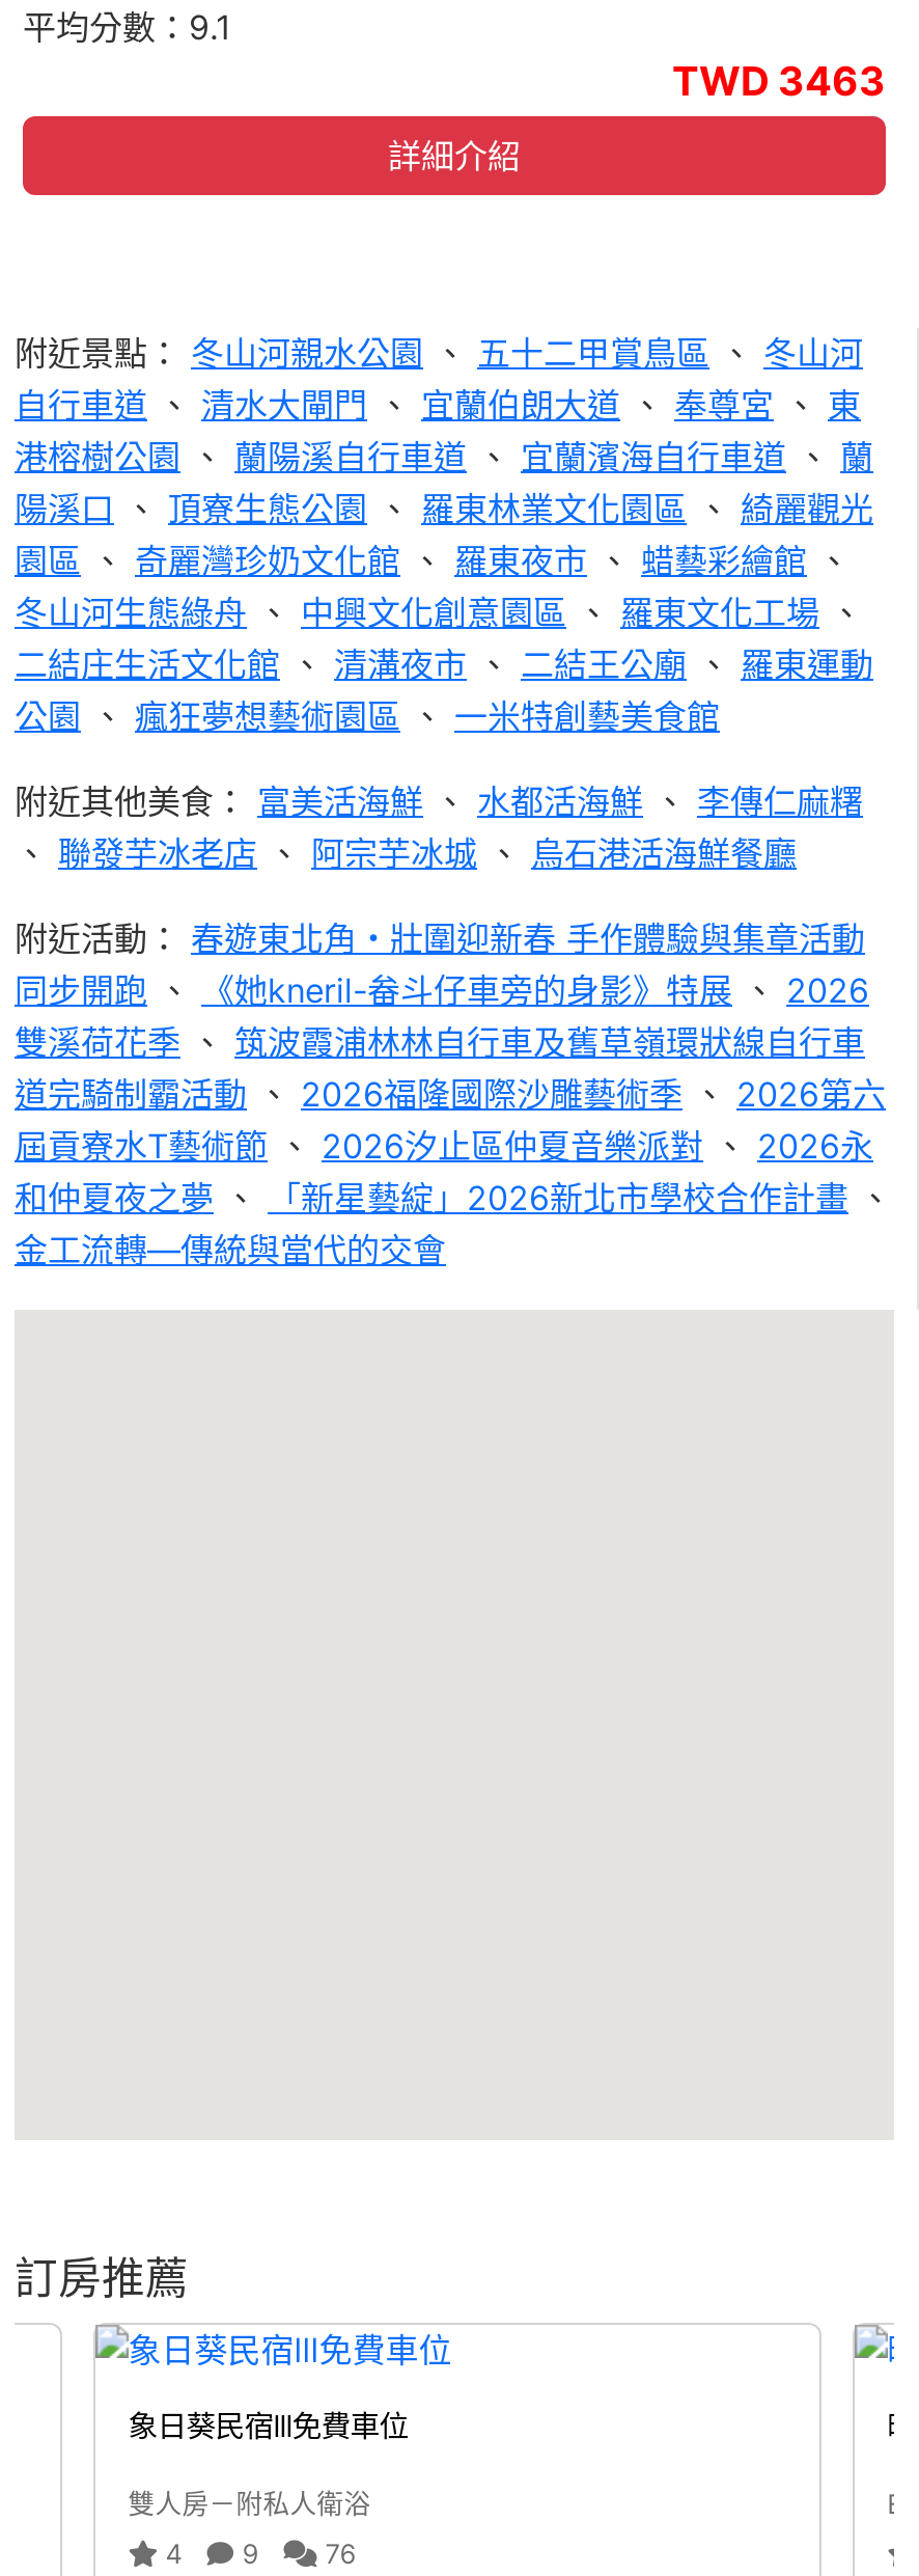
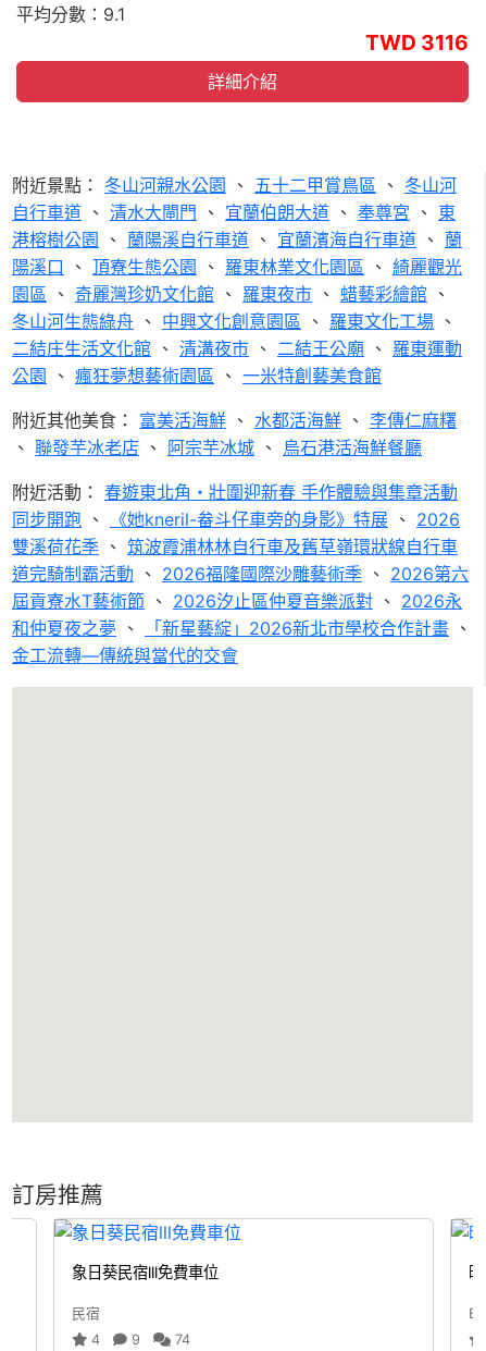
[672,56,886,105] TWD 3463 -> [365,29,469,55] TWD 3116
[128,2488,371,2519] 雙人房－附私人衛浴 -> [71,1305,100,1321] 民宿
[157,2538,356,2569] 4 9 76 -> [87,1331,190,1347] 4 9 74

